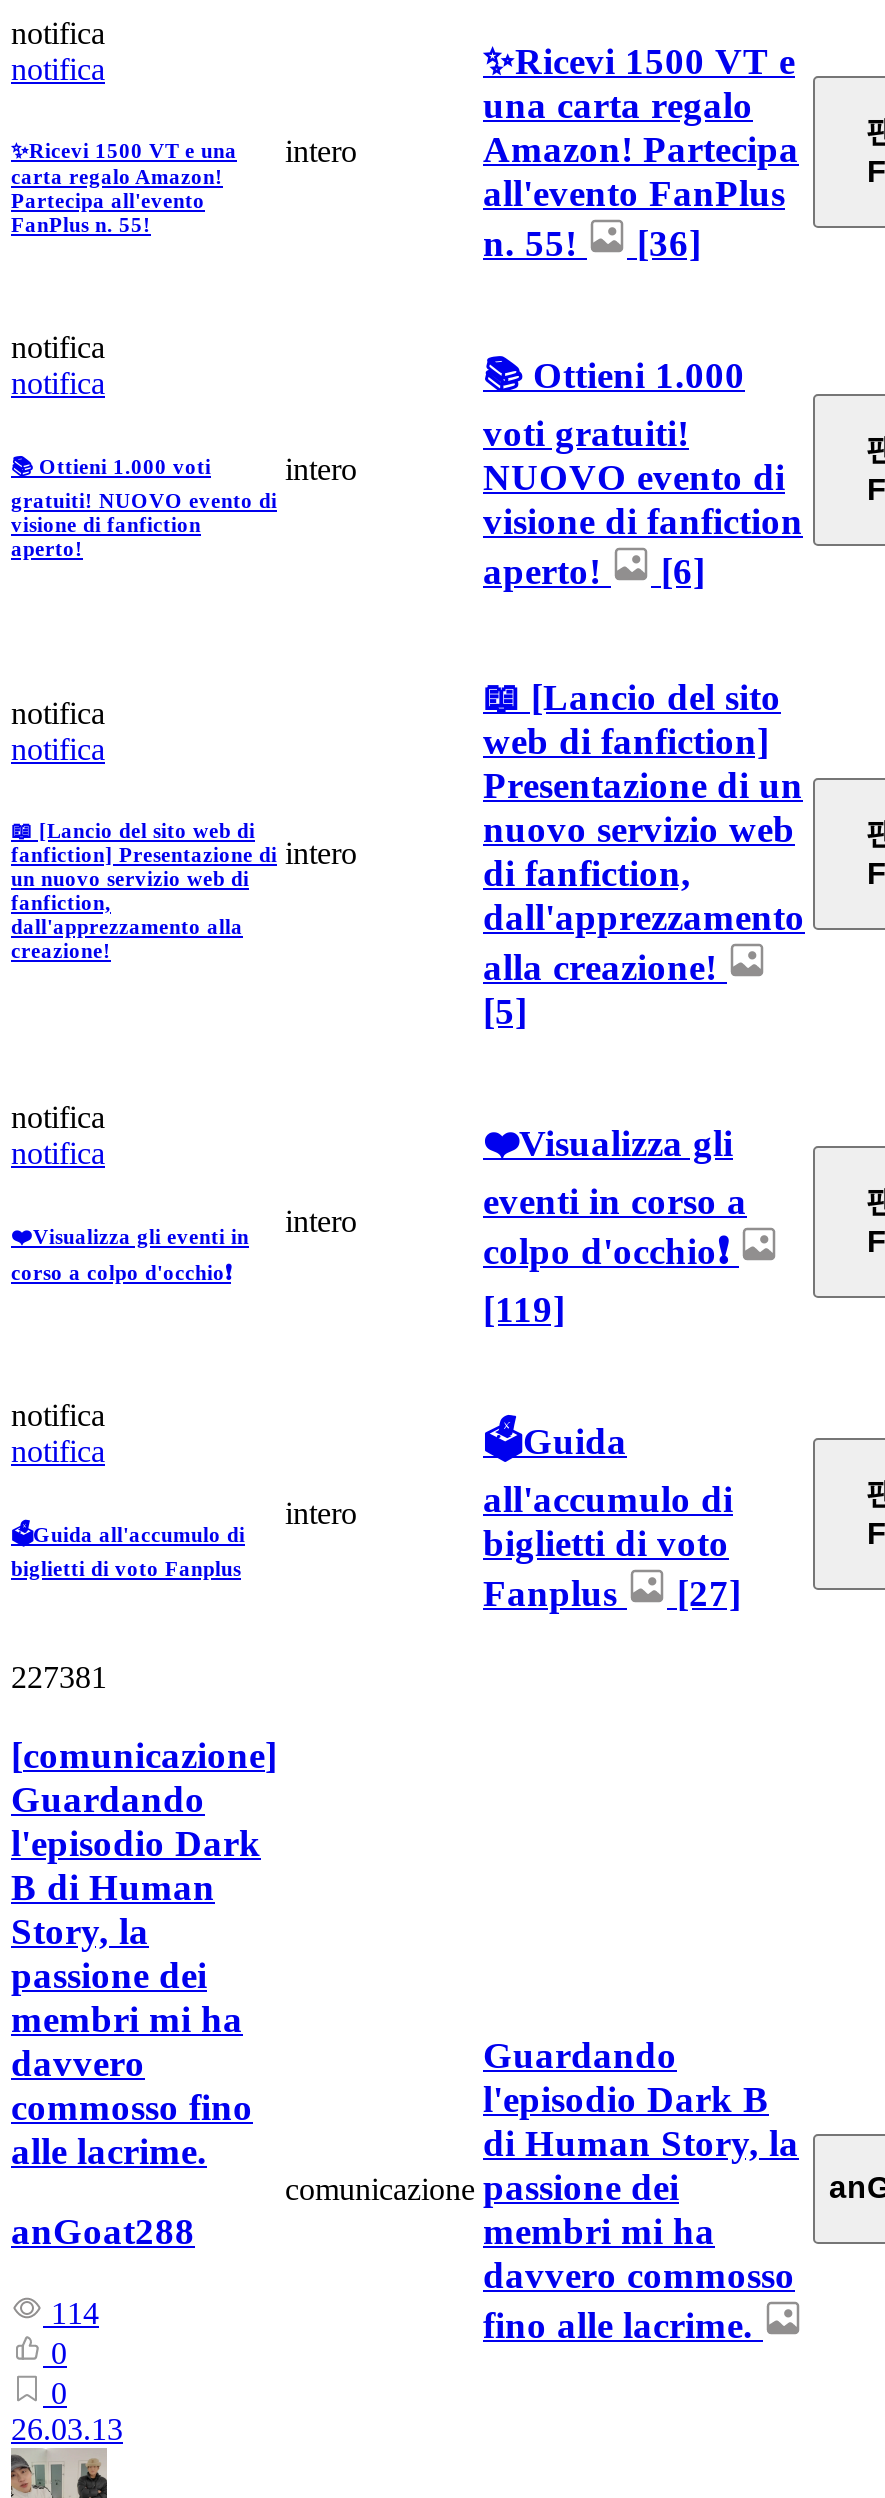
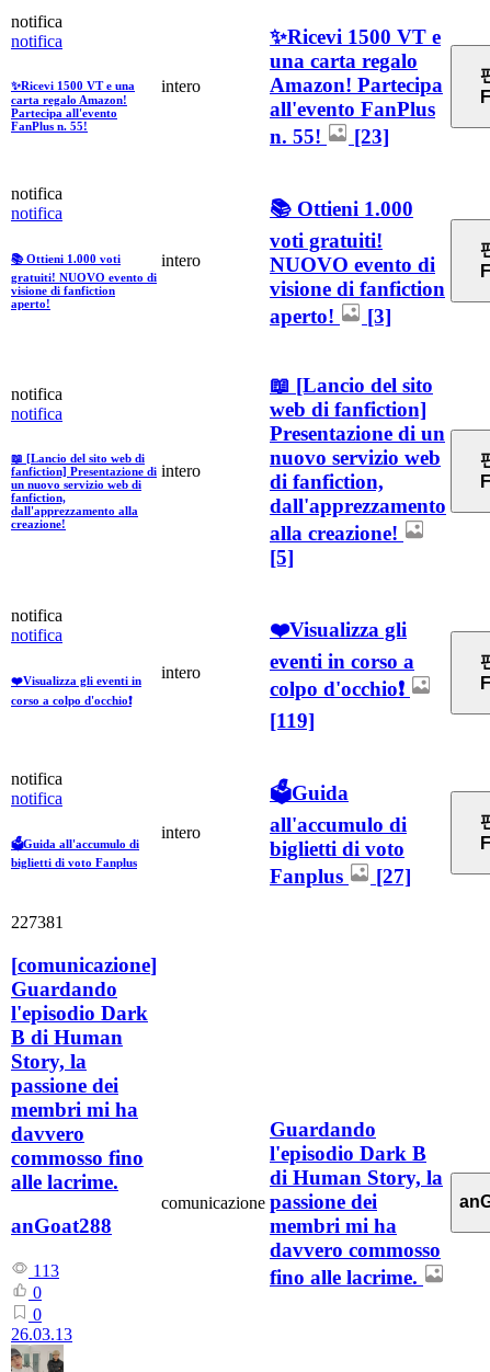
[483,221,701,263] n. 55! [36] -> [270,124,389,148] n. 55! [23]
[483,549,705,591] aperto! [6] -> [270,304,391,327] aperto! [3]
[51,2296,99,2330] 114 -> [33,1261,59,1280] 113

